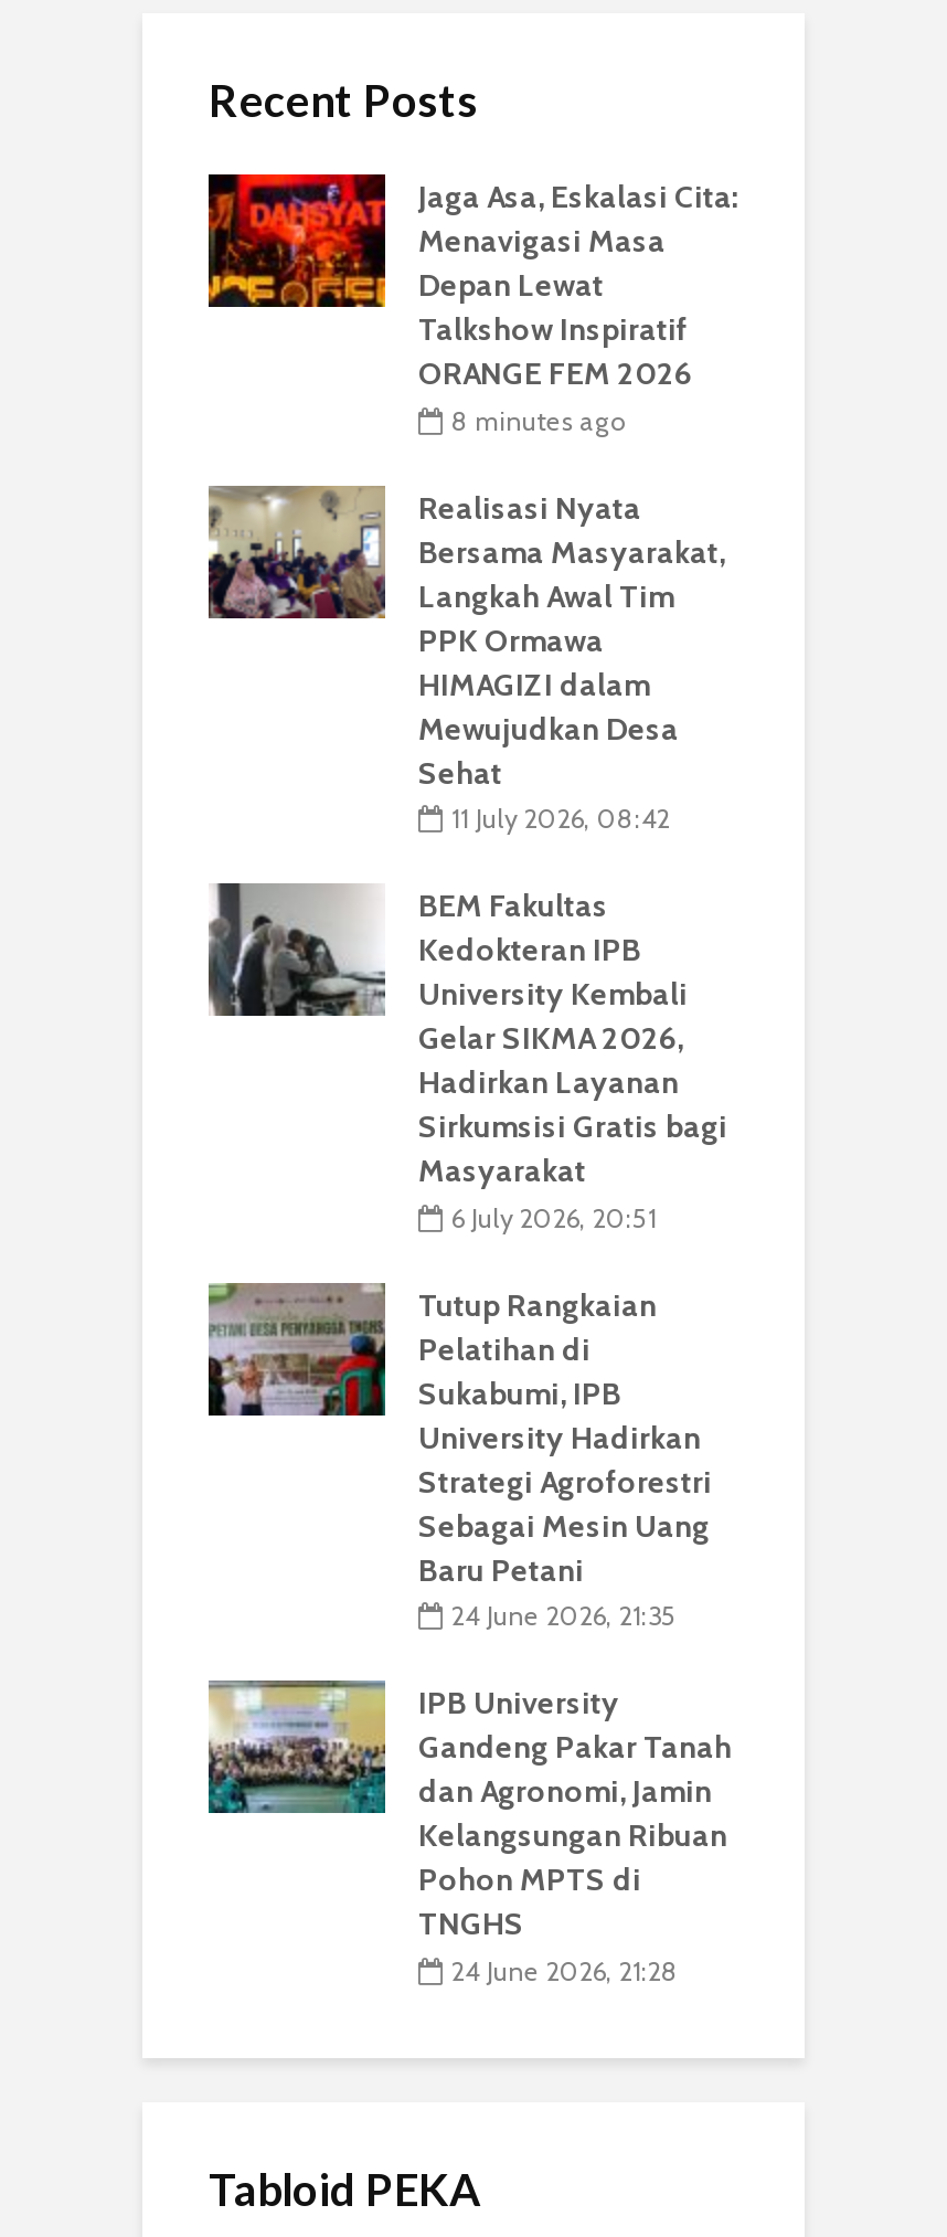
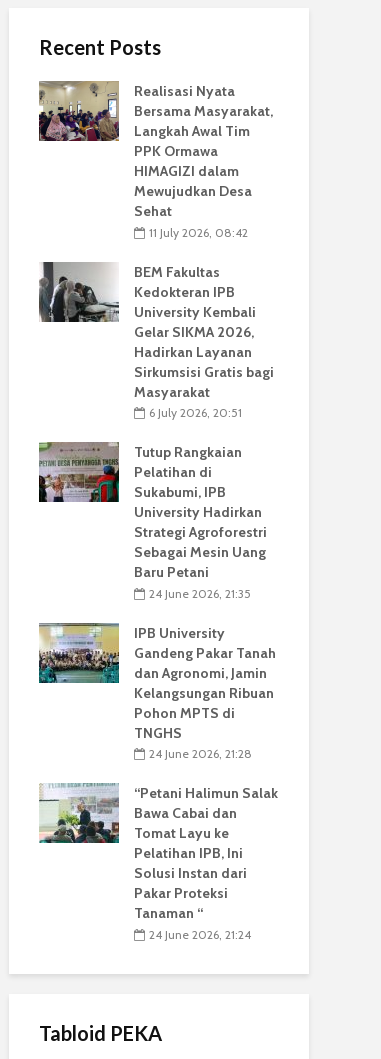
[206,172,738,436] [image] | Jaga Asa, Eskalasi Cita: | Menavigasi Masa | Depan Lewat | Talkshow Inspiratif | ORANGE FEM 2026 | 8 minutes ago -> none
moved [204,484,732,1987] -> [37,80,276,761]: [image] | Realisasi Nyata | Bersama Masyarakat, | ... | TNGHS | 24 June 2026, 21:28
none -> [39,782,278,942] [image] | “Petani Halimun Salak | Bawa Cabai dan | Tomat Layu ke | Pelatihan IPB, Ini | Solusi Instan dari | Pakar Proteksi | Tanaman “ | 24 June 2026, 21:24

